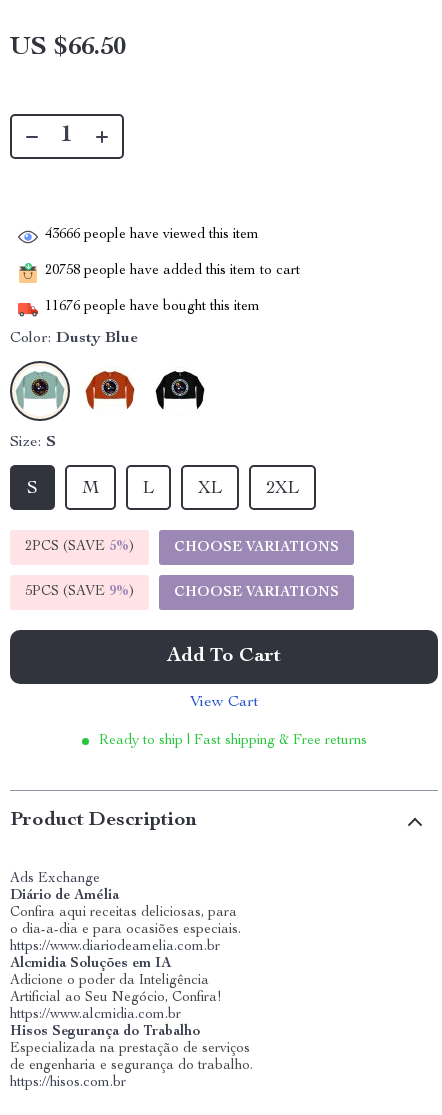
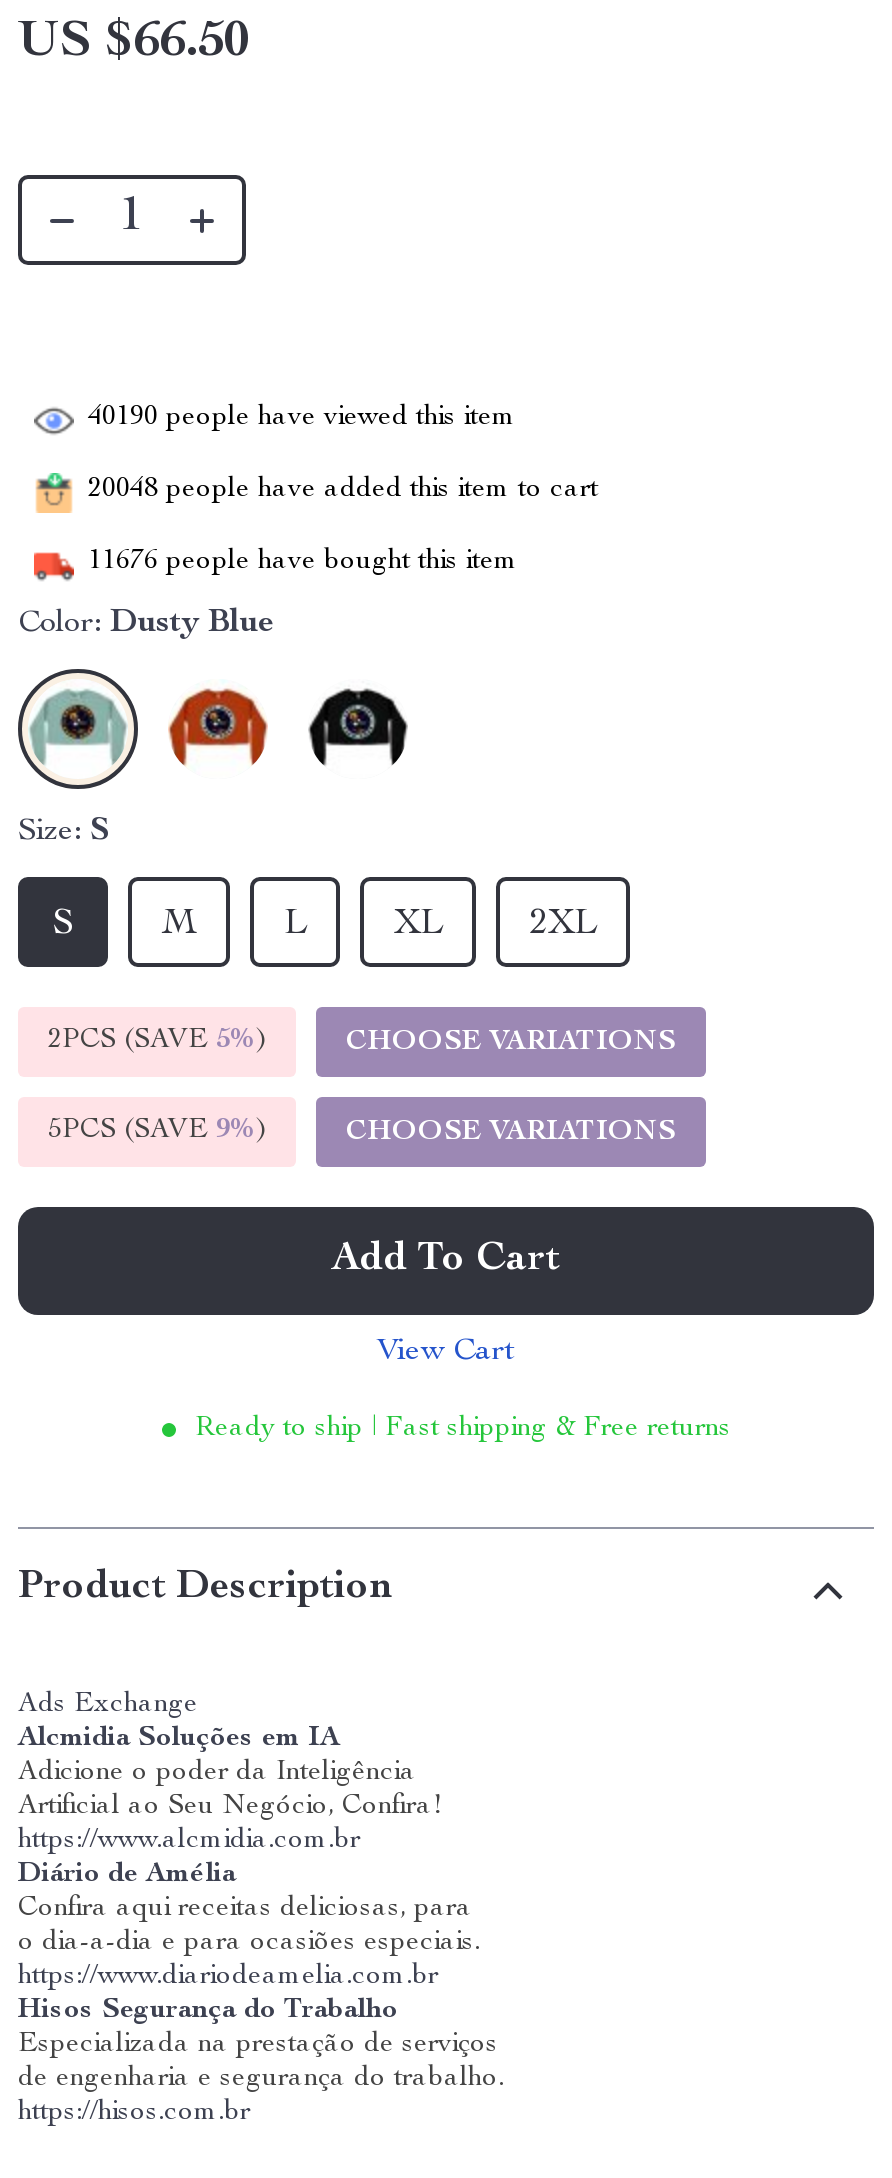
[45,229,259,243] 43666 people have viewed this item -> [88,404,516,432] 40190 people have viewed this item
[45,265,300,279] 20758 people have added this item to cart -> [88,476,598,504] 20048 people have added this item to cart
moved [10,889,241,954] -> [18,1862,480,1992]: Diário de Amélia | Confira aqui receitas deliciosas, para | o dia-a-dia e para ocasiões especiais. | https://www.diariodeamelia.com.br
moved [10,957,222,1022] -> [18,1726,442,1856]: Alcmidia Soluções em IA | Adicione o poder da Inteligência | Artificial ao Seu Negócio, Confira! | https://www.alcmidia.com.br

